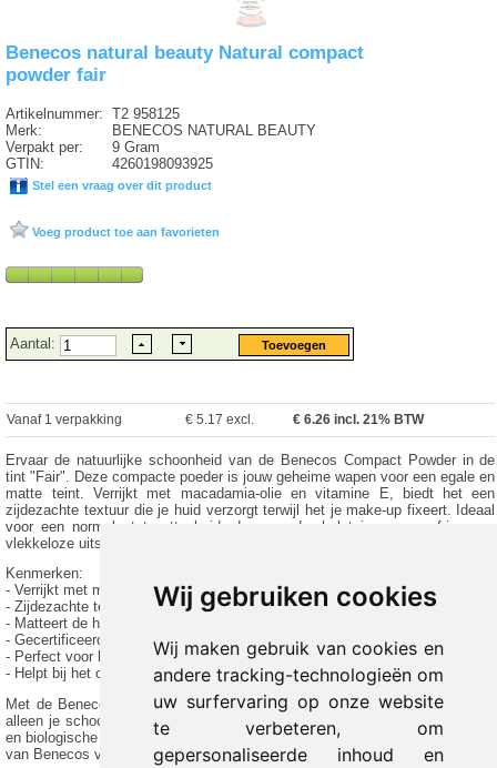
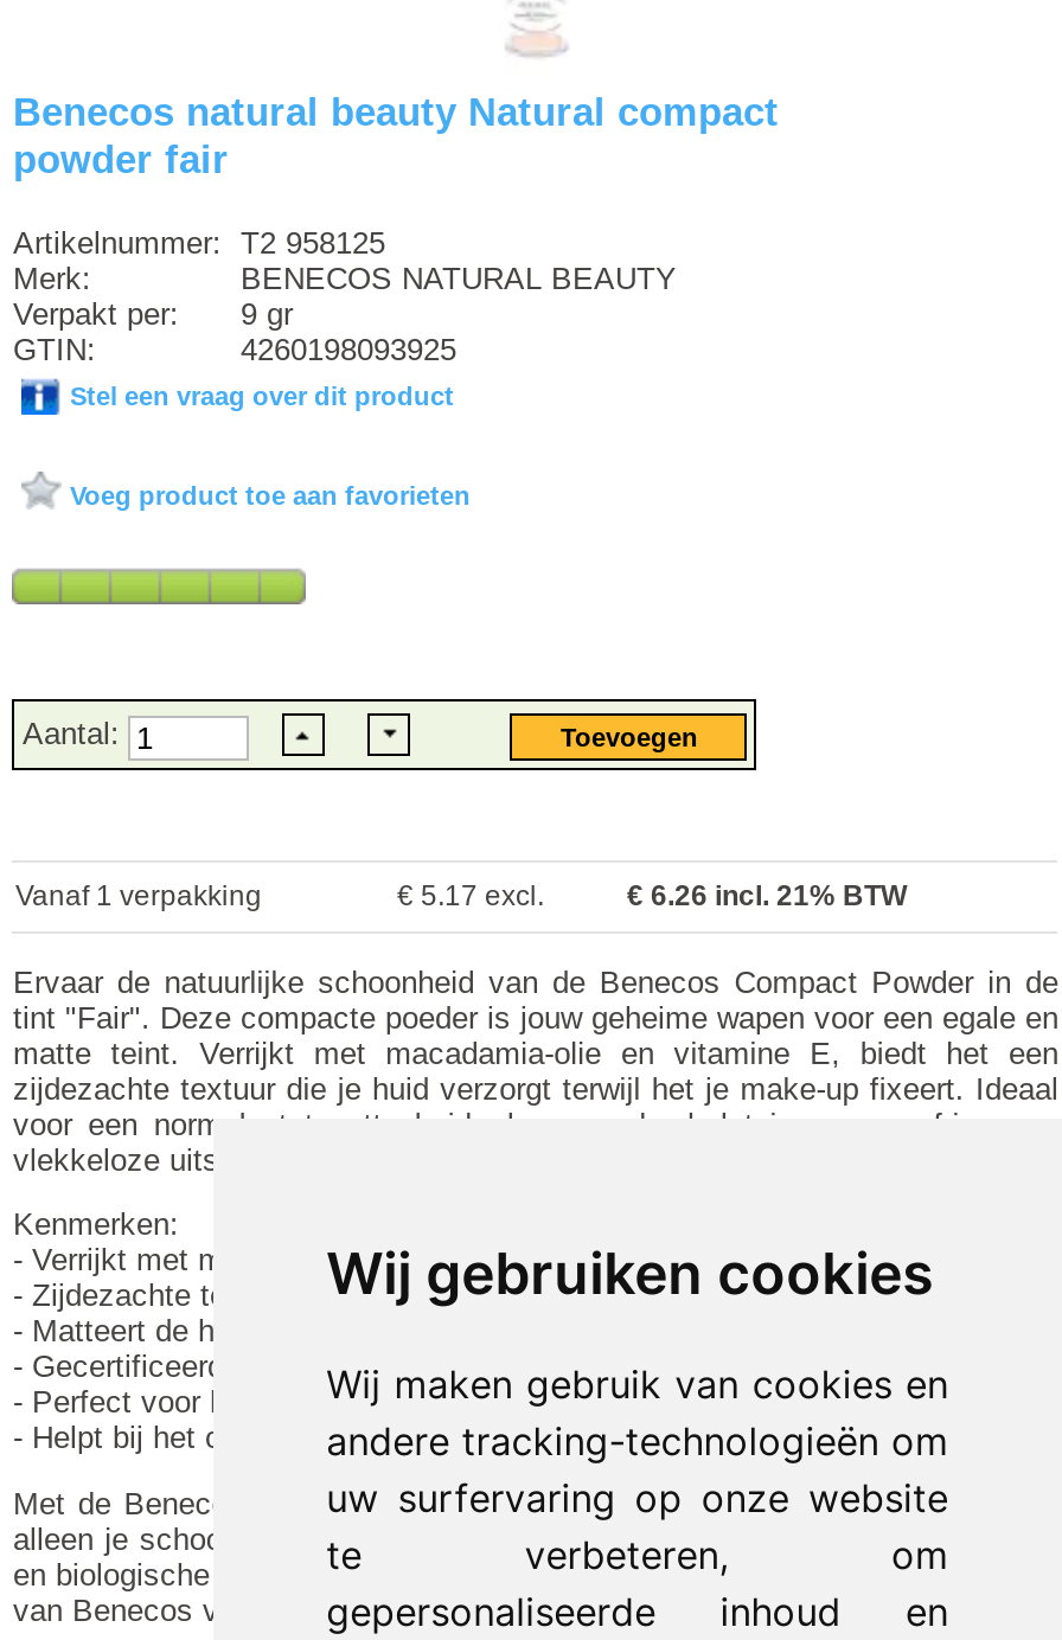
[6,138,160,155] Verpakt per: 9 Gram -> [13,295,293,331] Verpakt per: 9 gr

